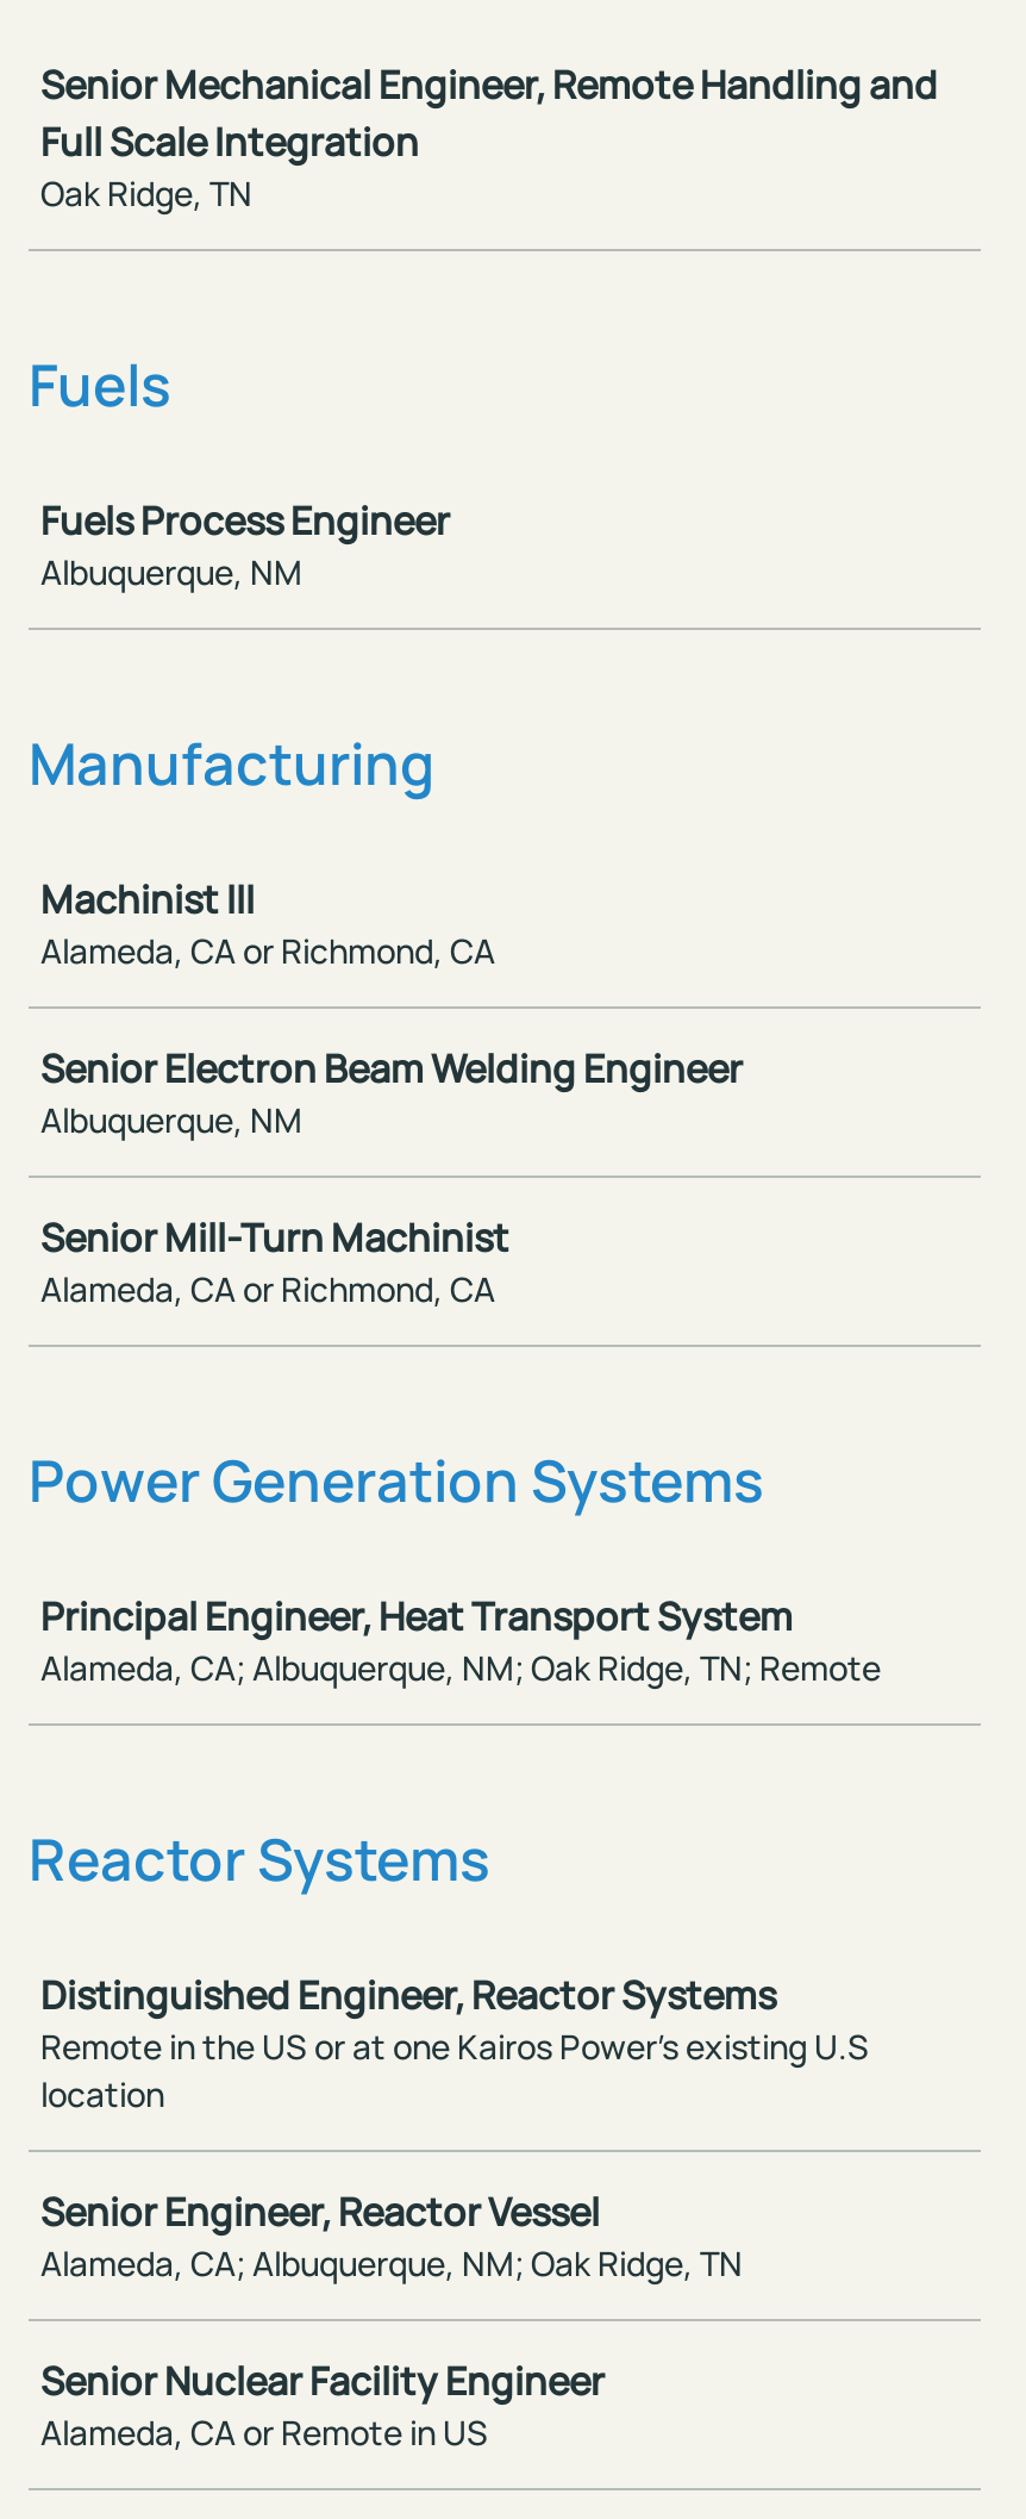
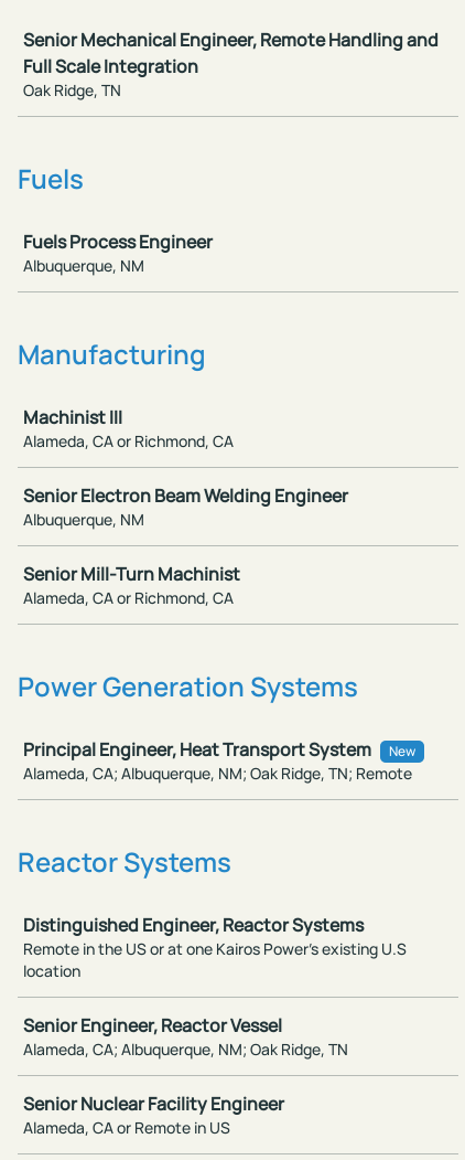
none -> [389,742,415,760] New

